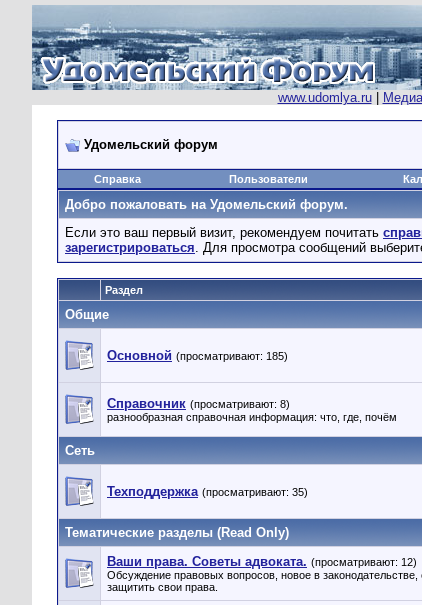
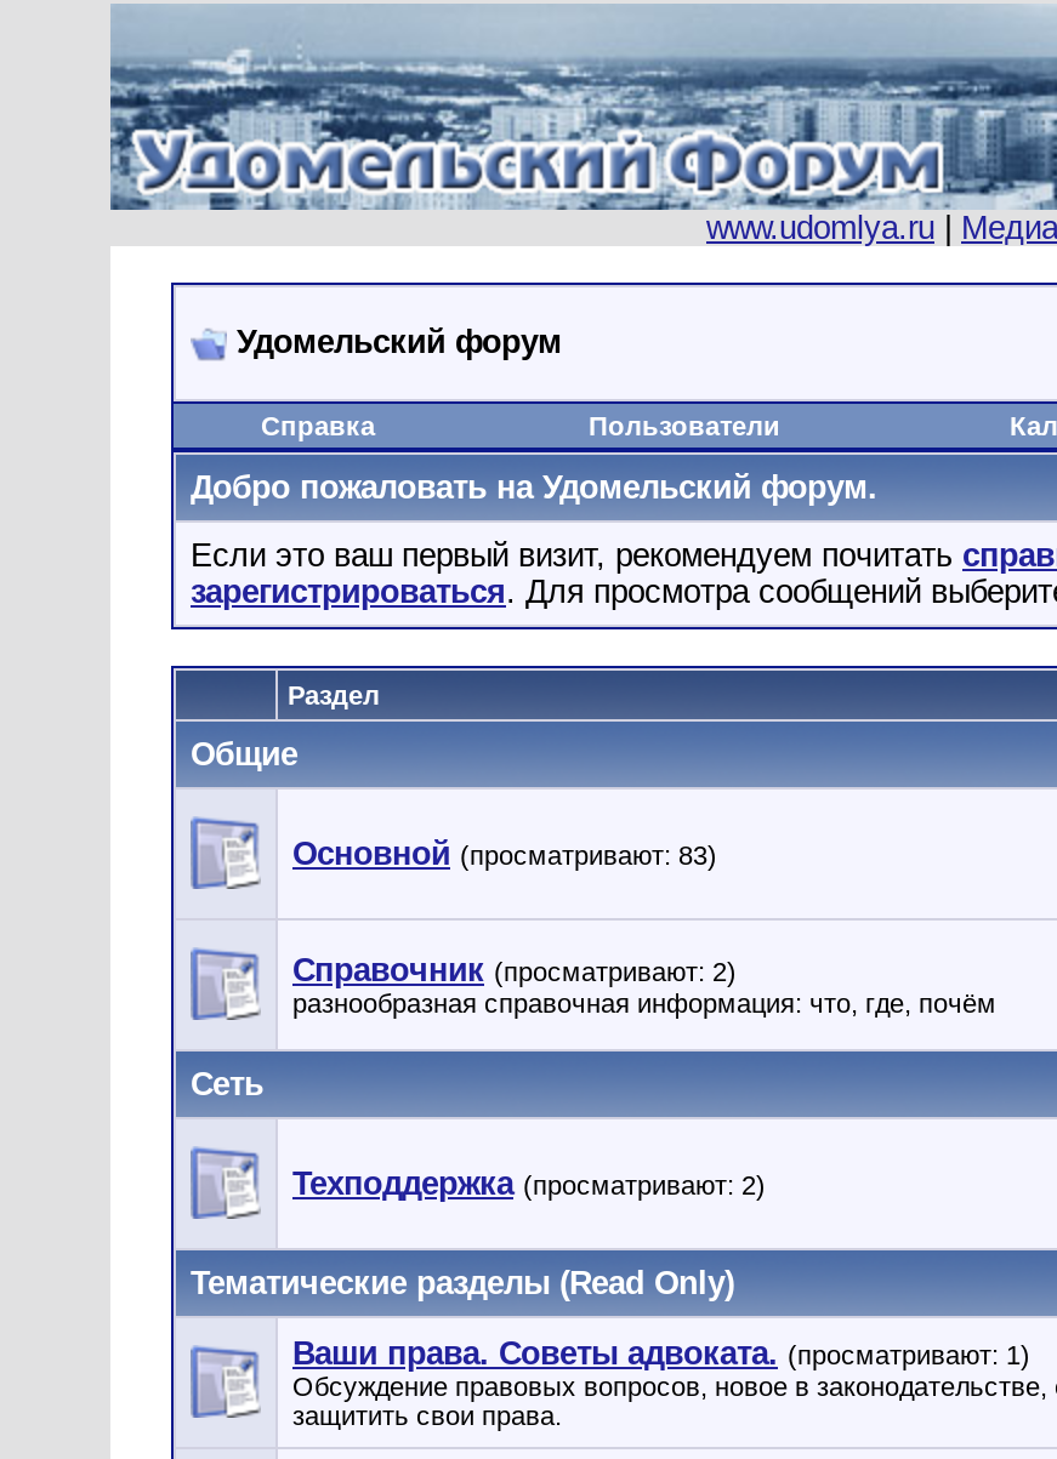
[107,348,288,363] Основной (просматривают: 185) -> [292,836,717,872] Основной (просматривают: 83)
[107,396,290,411] Справочник (просматривают: 8) -> [292,952,737,988] Справочник (просматривают: 2)
[107,484,308,499] Техподдержка (просматривают: 35) -> [292,1166,766,1202] Техподдержка (просматривают: 2)
[107,554,417,569] Ваши права. Советы адвоката. (просматривают: 12) -> [292,1335,1030,1372] Ваши права. Советы адвоката. (просматривают: 1)

